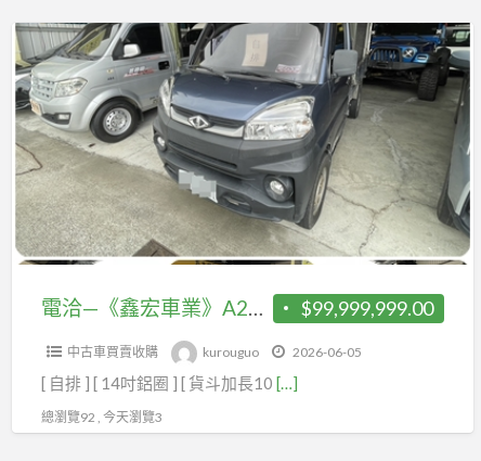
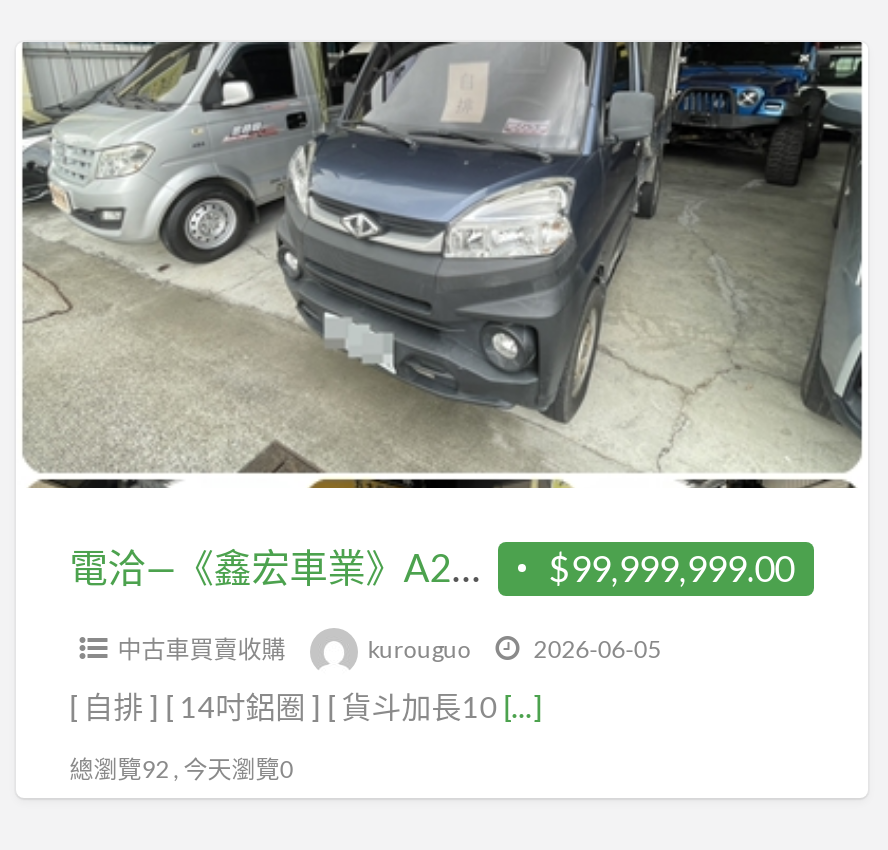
[41,408,162,425] 總瀏覽92 , 今天瀏覽3 -> [69,753,293,783] 總瀏覽92 , 今天瀏覽0

